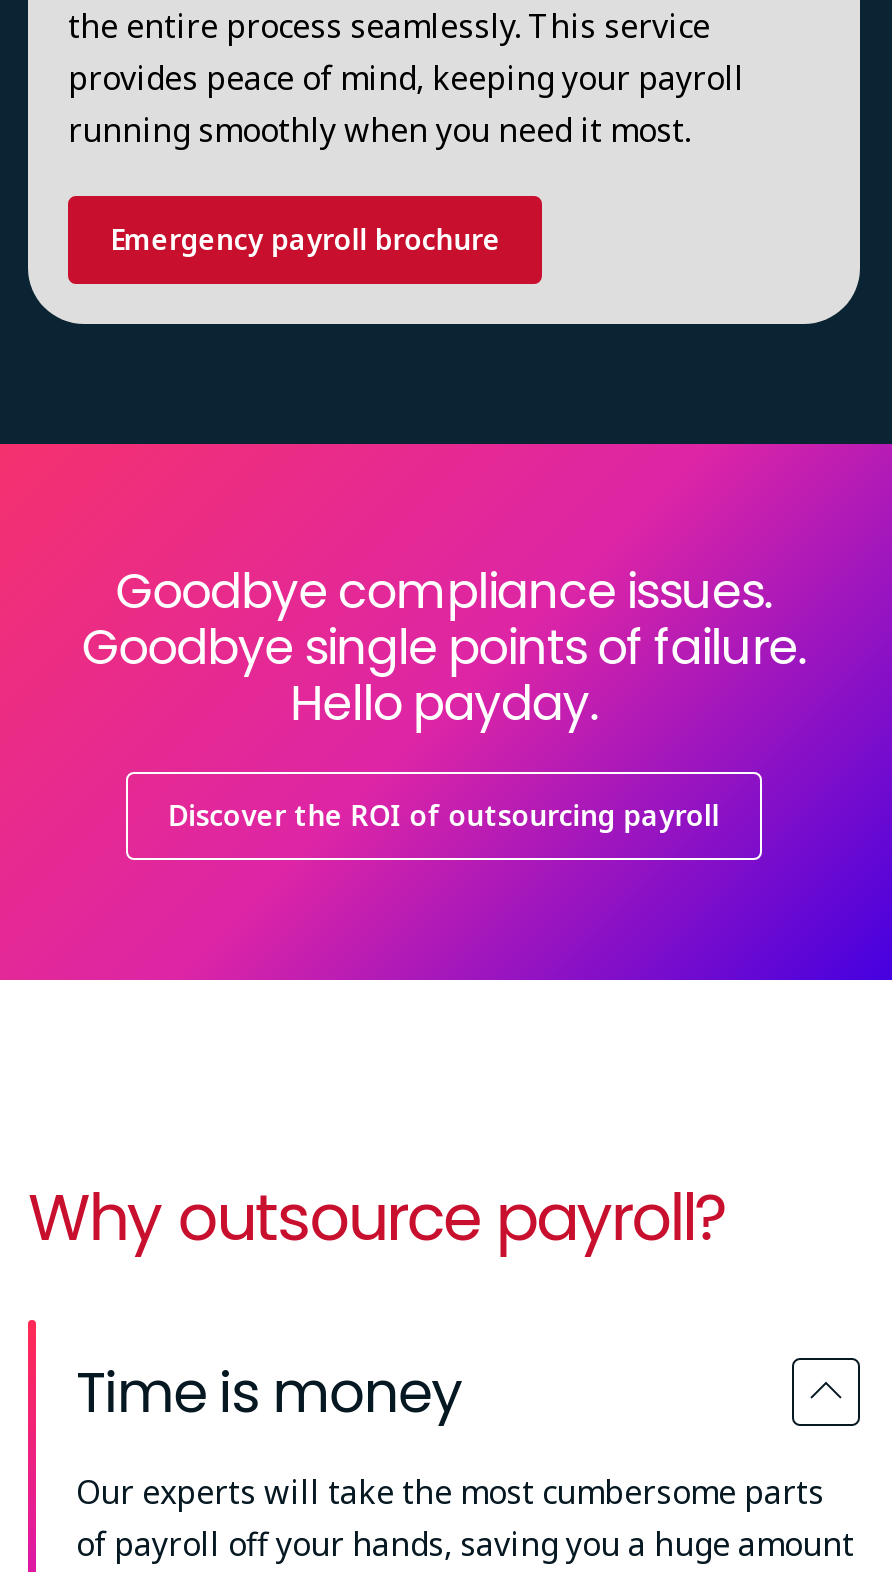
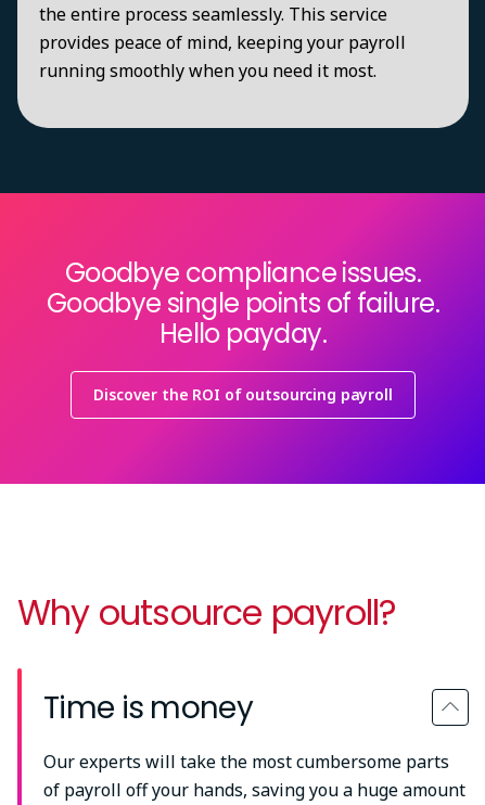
[110,220,501,258] Emergency payroll brochure -> none

